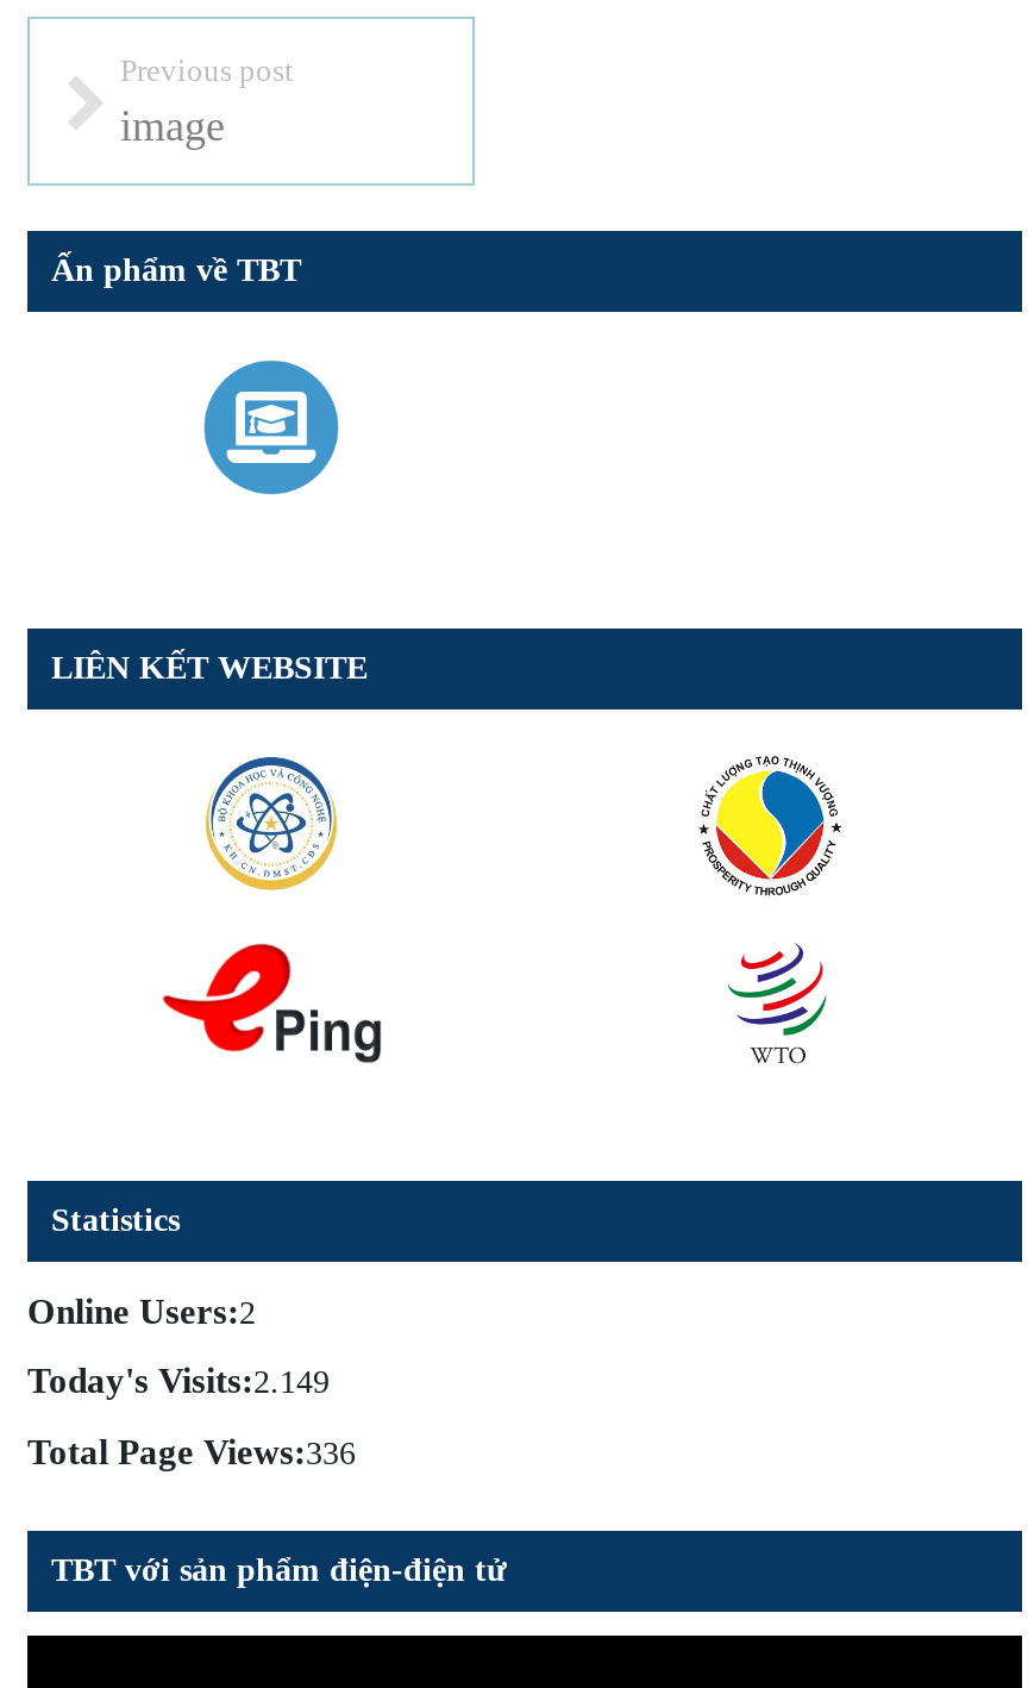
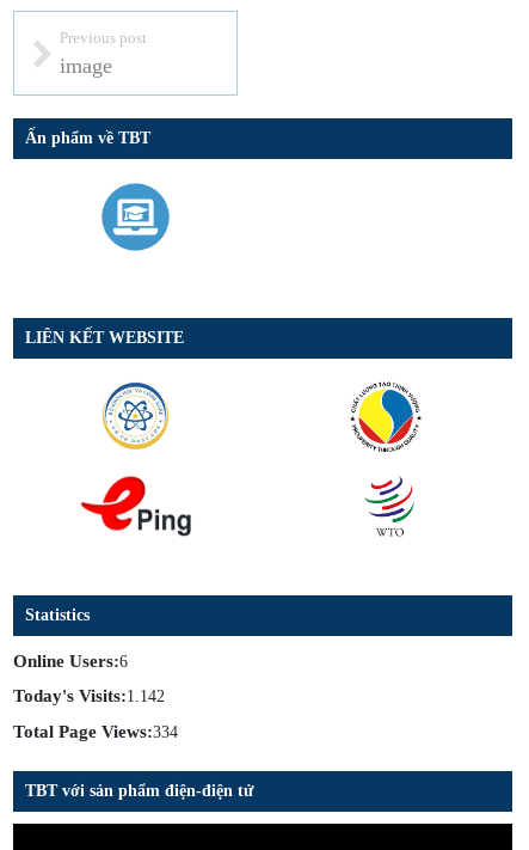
[27,1292,256,1330] Online Users:2 -> [13,651,128,670] Online Users:6
[27,1363,330,1401] Today's Visits:2.149 -> [13,687,165,706] Today's Visits:1.142
[27,1433,356,1471] Total Page Views:336 -> [13,722,178,741] Total Page Views:334

